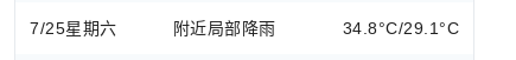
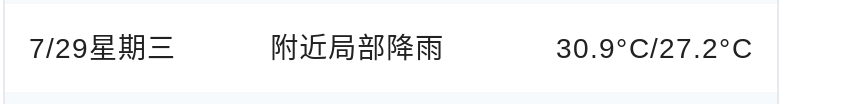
[30,19,117,38] 7/25星期六 -> [29,32,176,64] 7/29星期三
[342,19,459,38] 34.8°C/29.1°C -> [556,32,753,64] 30.9°C/27.2°C

